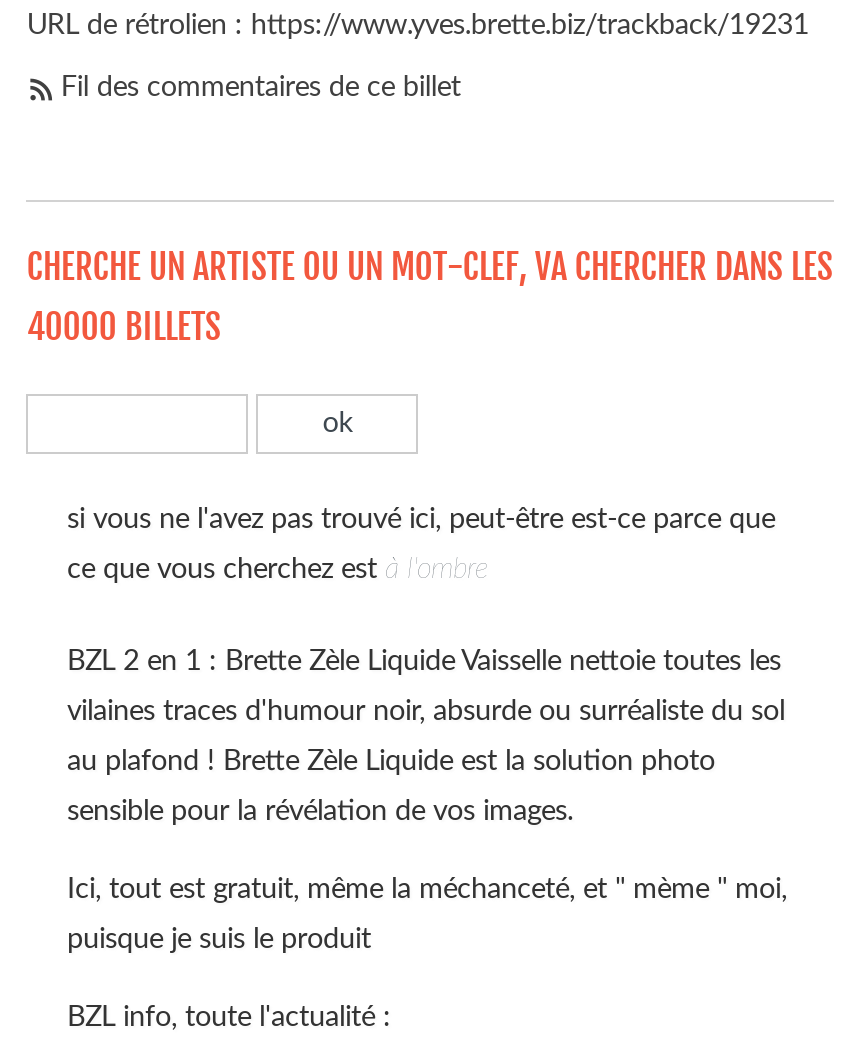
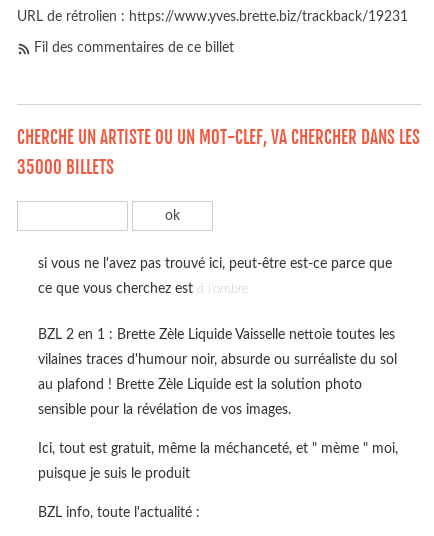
[27,306,221,348] 40000 BILLETS -> [17,157,114,178] 35000 BILLETS

